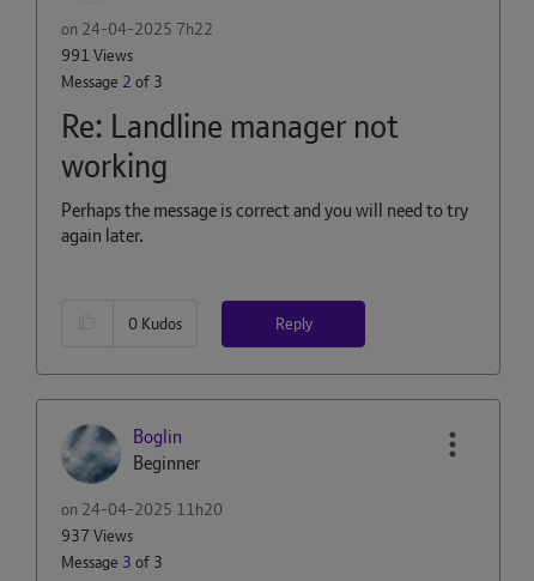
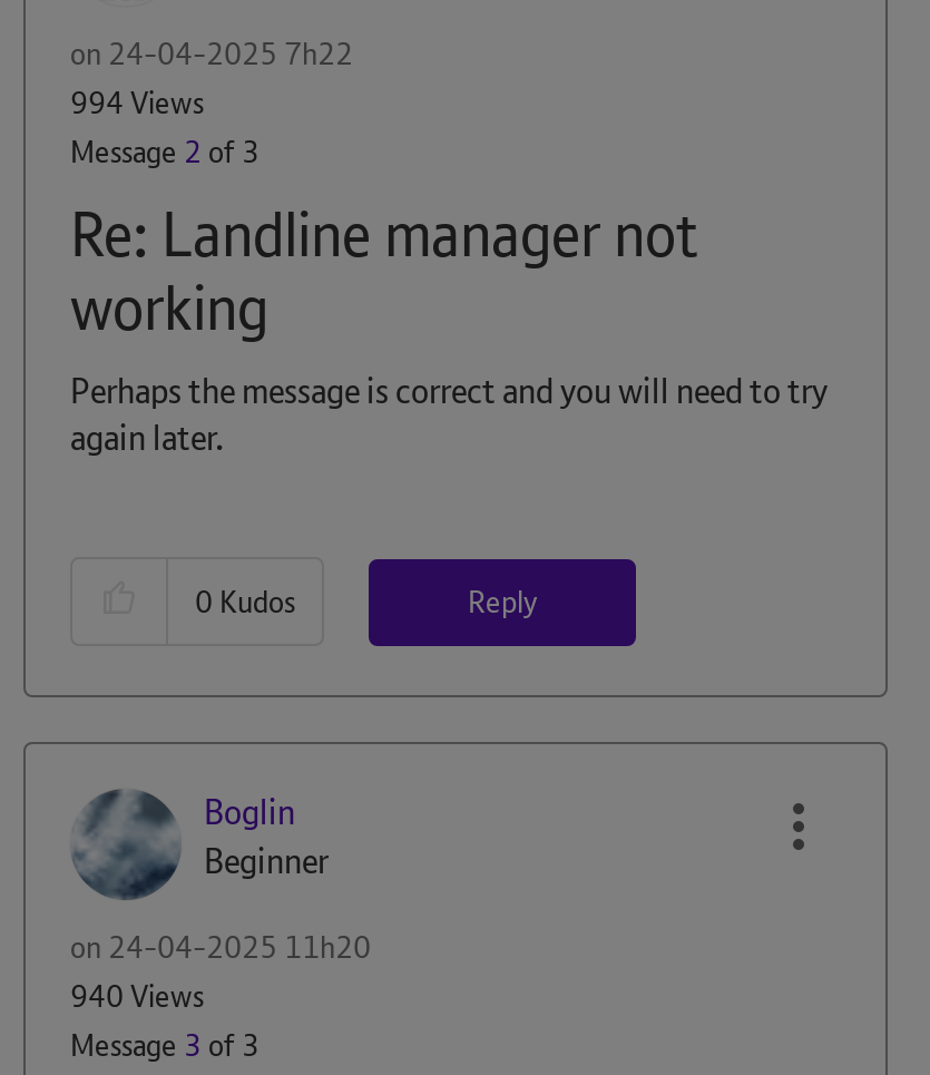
[61,44,133,65] 991 Views -> [70,81,204,121] 994 Views
[61,525,133,546] 937 Views -> [70,976,204,1016] 940 Views

